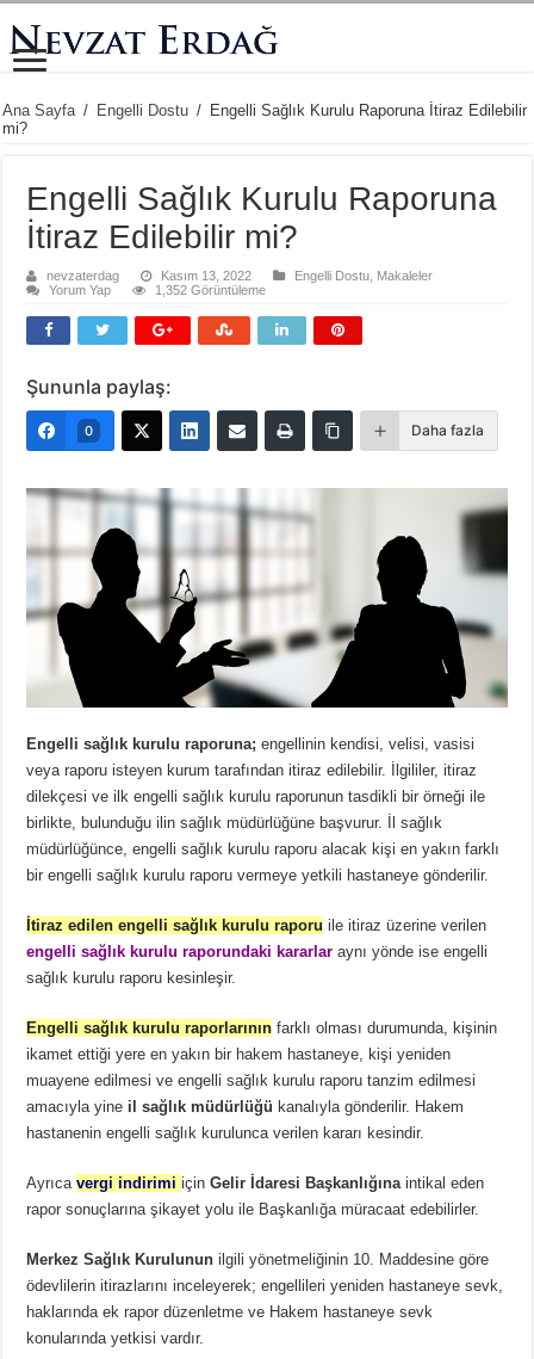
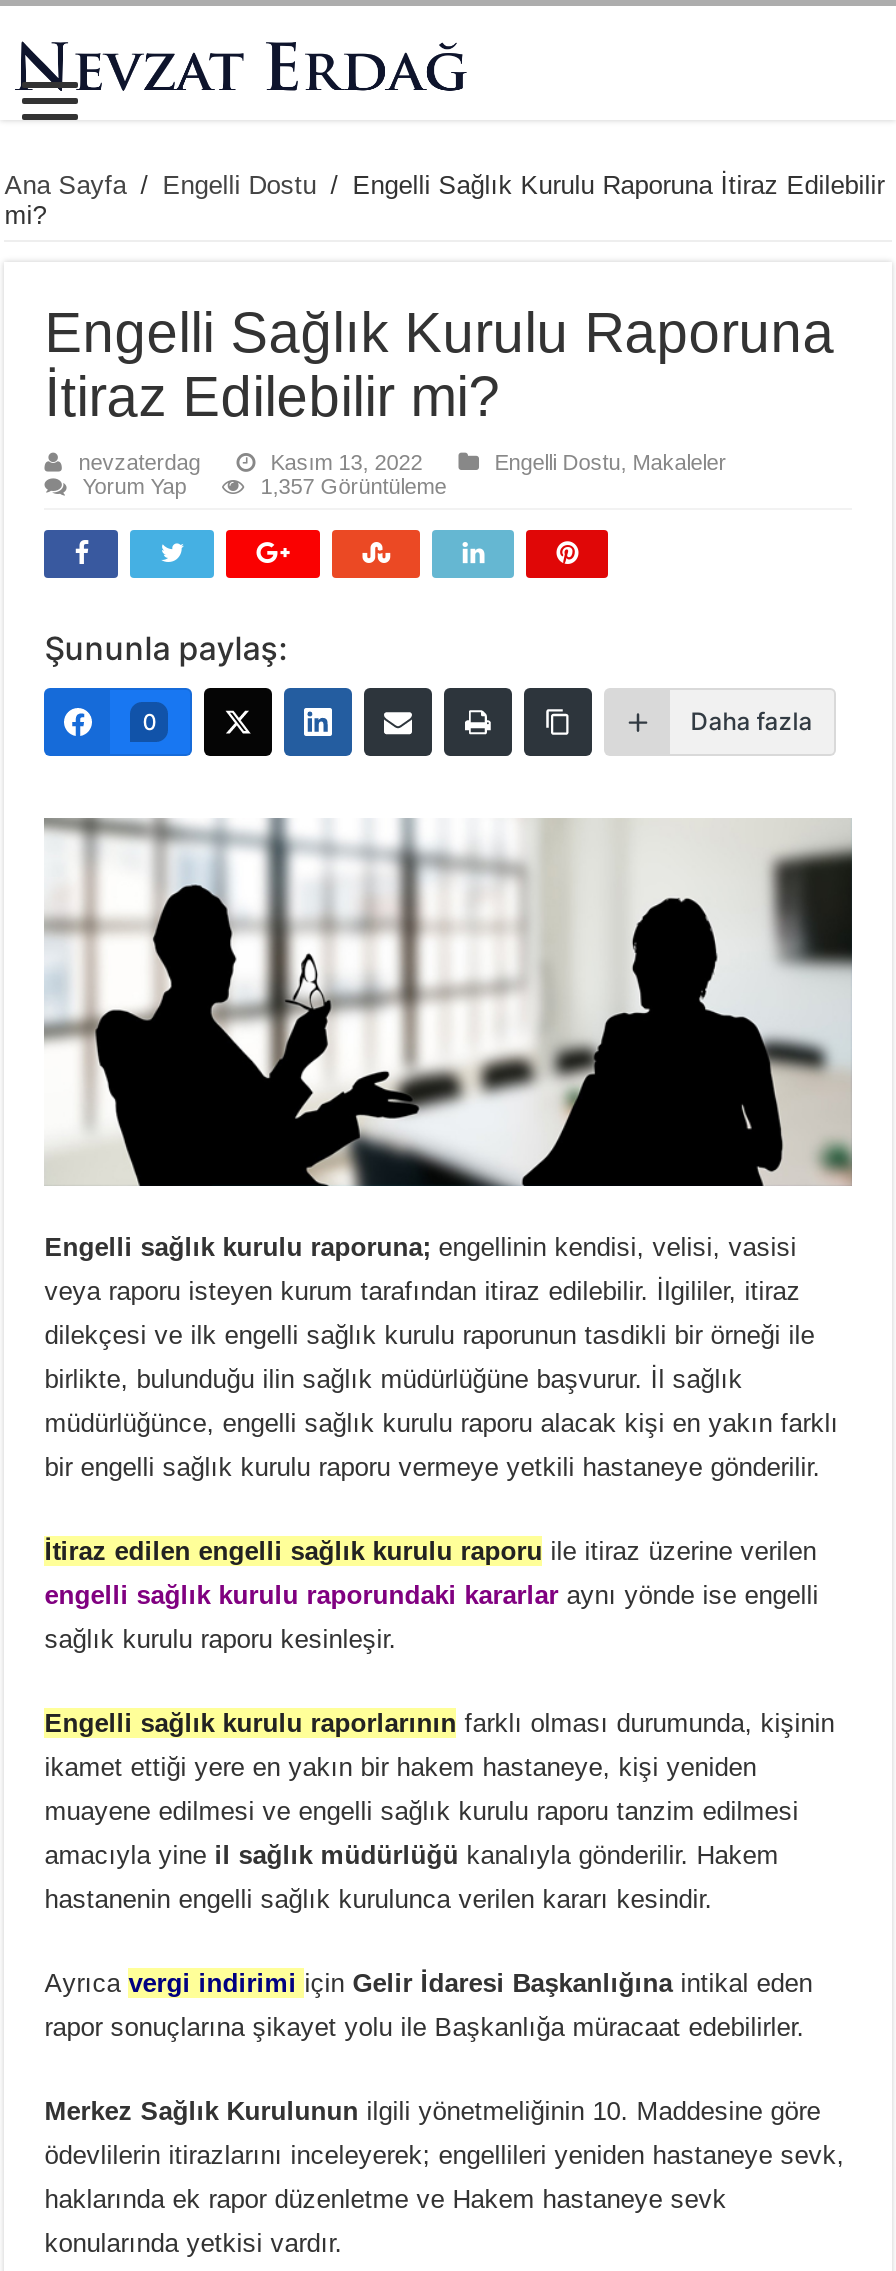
[155,283,266,297] 1,352 Görüntüleme -> [260,474,446,498] 1,357 Görüntüleme

